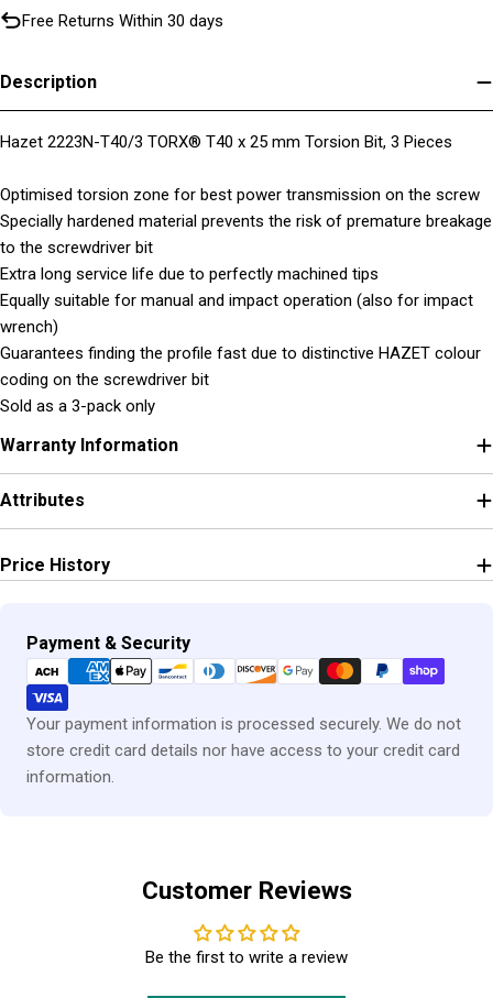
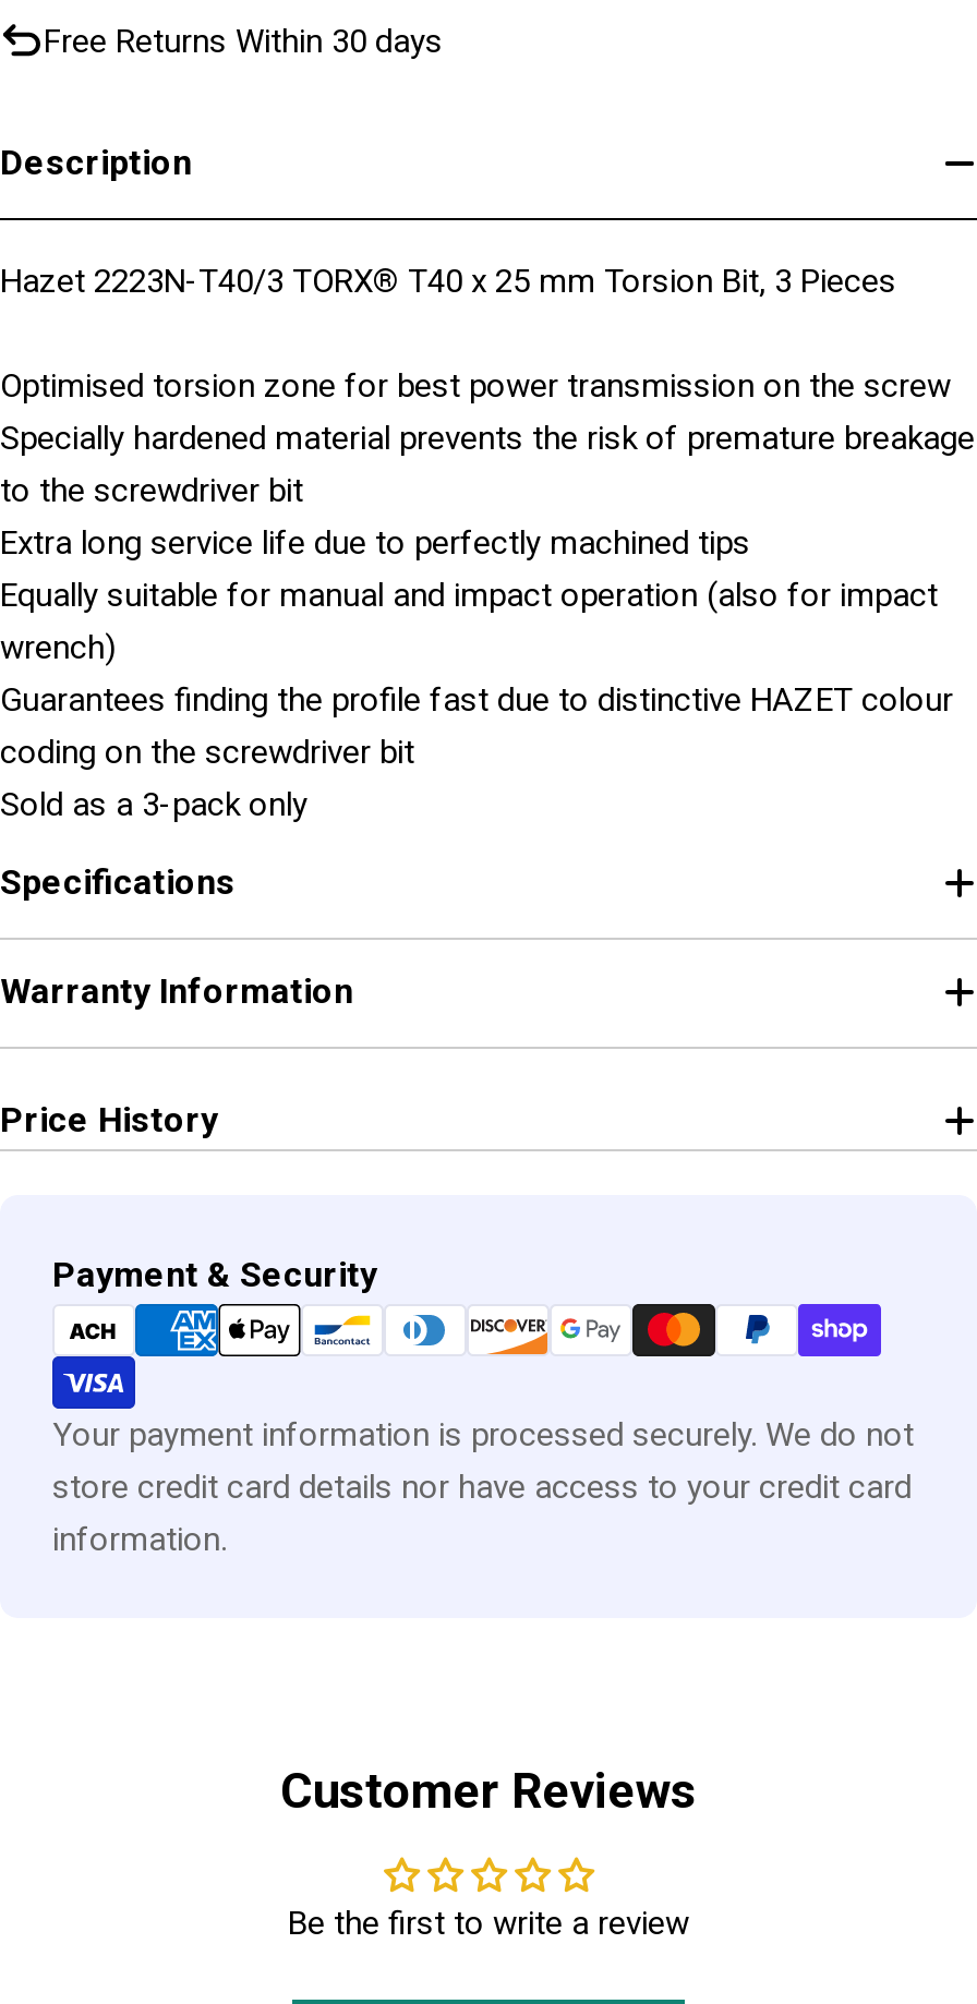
none -> [0,862,236,903] Specifications
moved [0,435,178,456] -> [0,971,353,1012]: Warranty Information
[0,490,85,511] Attributes -> none

